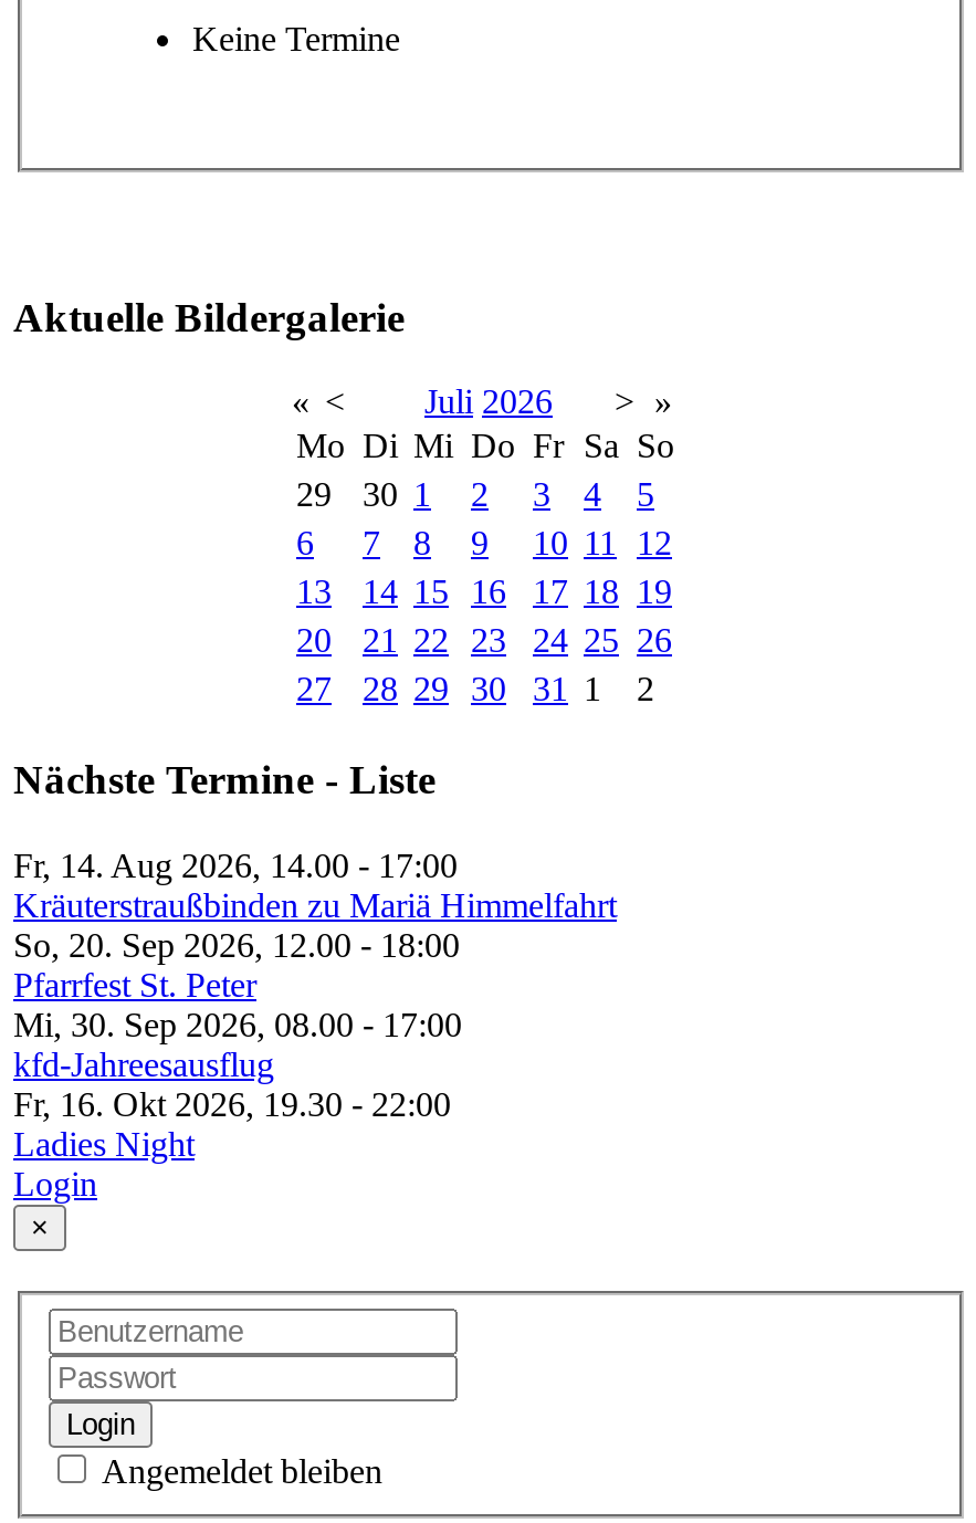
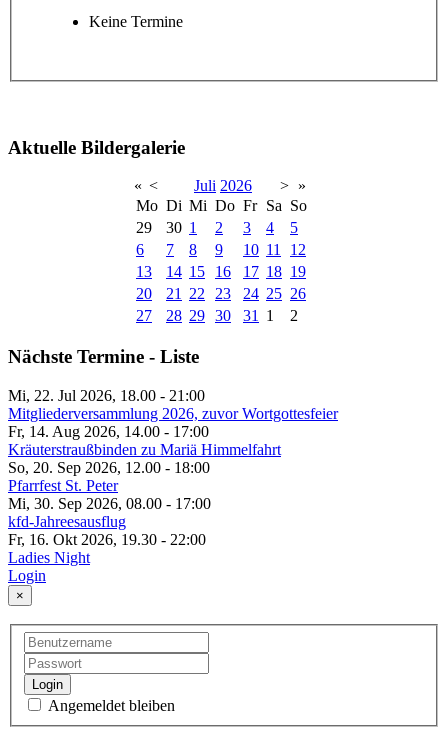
none -> [8,387,338,422] Mi, 22. Jul 2026, 18.00 - 21:00 | Mitgliederversammlung 2026, zuvor Wortgottesfeier

